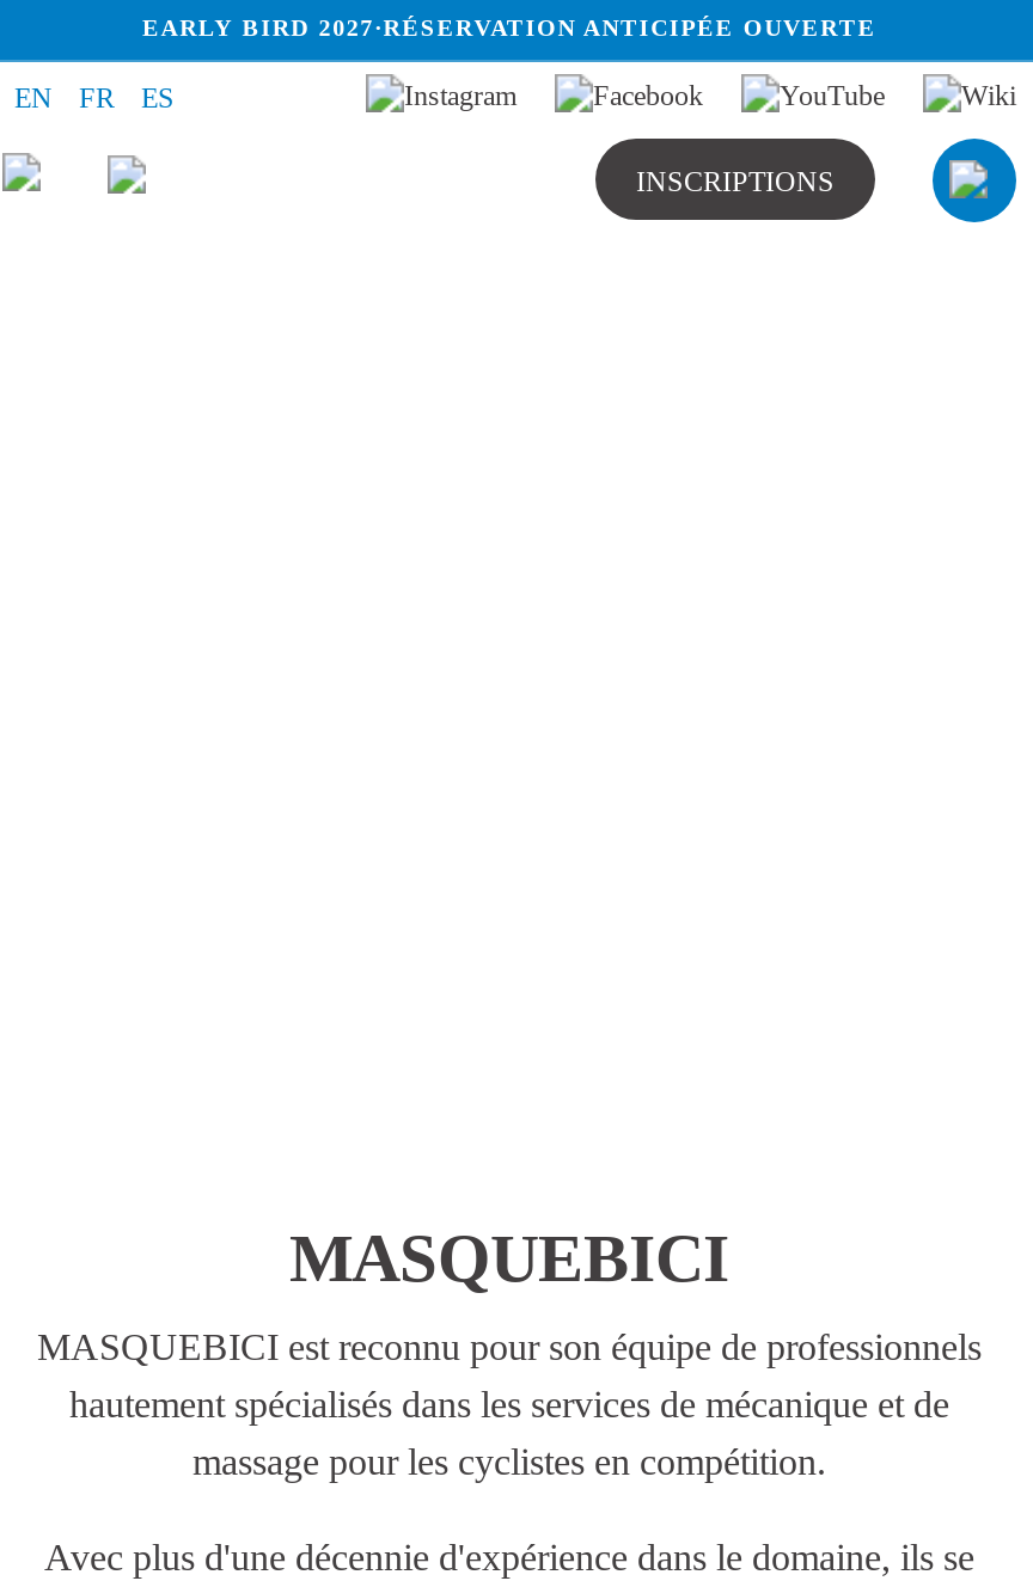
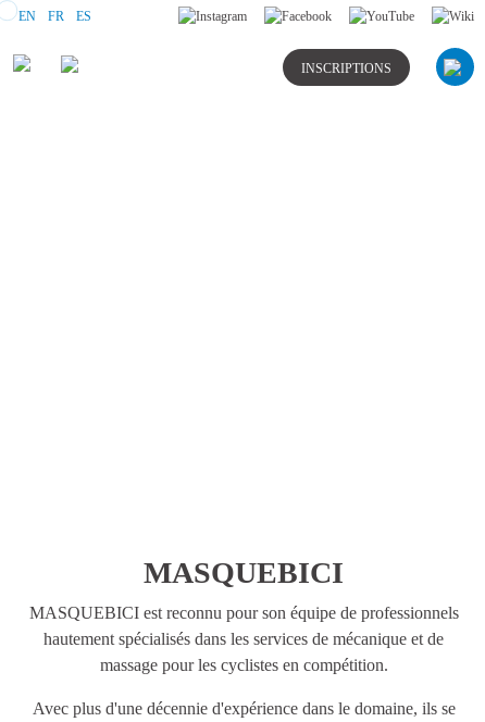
[142,15,876,42] EARLY BIRD 2027 ·RÉSERVATION ANTICIPÉE OUVERTE -> none
moved [14,81,175,114] -> [18,9,91,24]: EN | FR | ES

